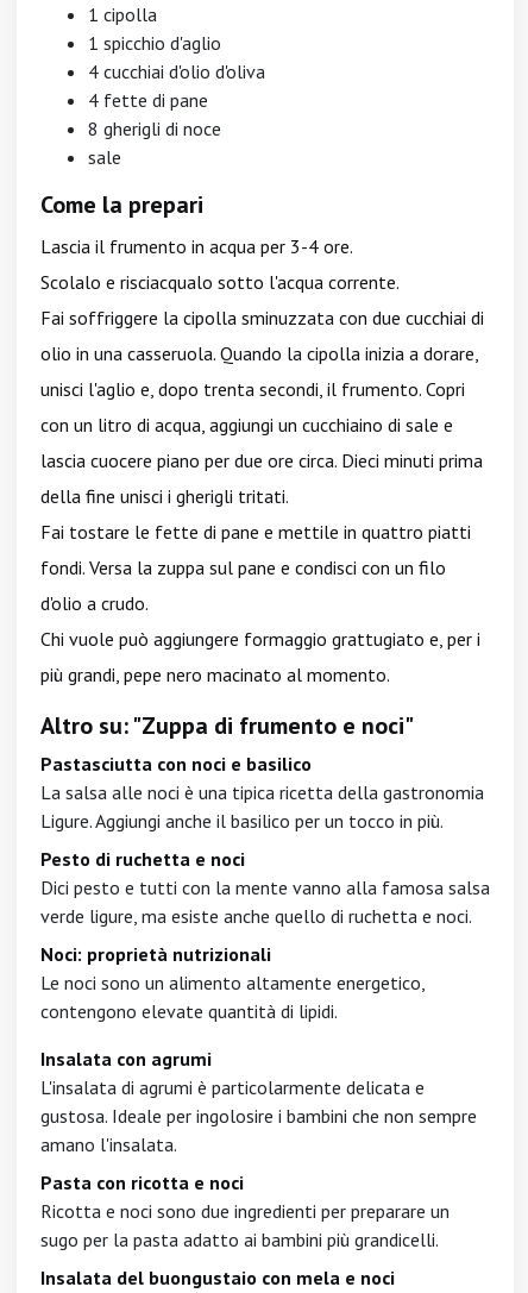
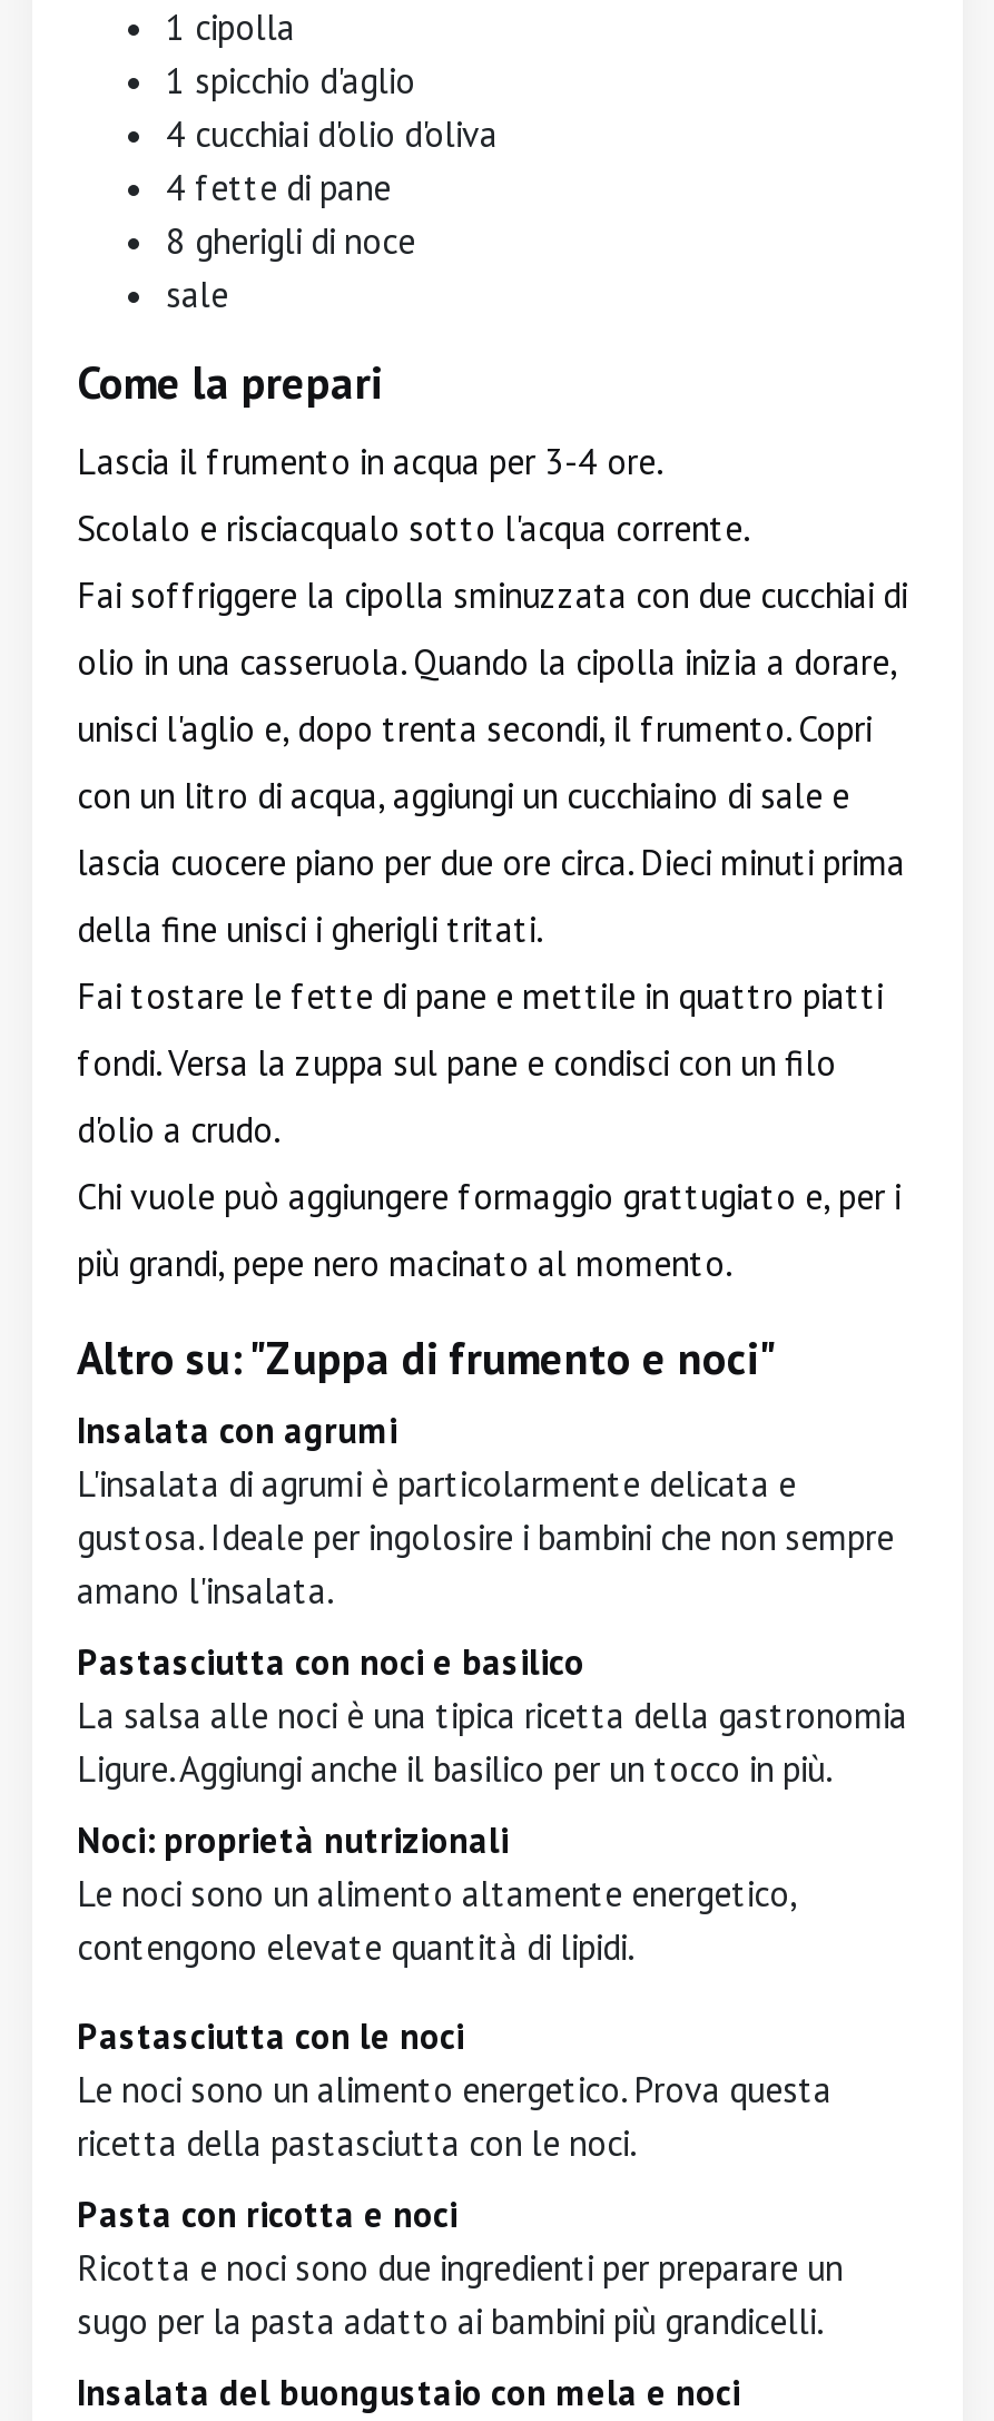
moved [40,752,484,833] -> [77,1639,907,1791]: Pastasciutta con noci e basilico | La salsa alle noci è una tipica ricetta della gastronomia | Ligure. Aggiungi anche il basilico per un tocco in più.
[40,847,490,928] Pesto di ruchetta e noci | Dici pesto e tutti con la mente vanno alla famosa salsa | verde ligure, ma esiste anche quello di ruchetta e noci. -> none
moved [40,942,425,1023] -> [77,1817,796,1969]: Noci: proprietà nutrizionali | Le noci sono un alimento altamente energetico, | contengono elevate quantità di lipidi.
moved [40,1047,477,1156] -> [77,1408,894,1613]: Insalata con agrumi | L'insalata di agrumi è particolarmente delicata e | gustosa. Ideale per ingolosire i bambini che non sempre | amano l'insalata.
none -> [77,2013,831,2165] Pastasciutta con le noci | Le noci sono un alimento energetico. Prova questa | ricetta della pastasciutta con le noci.

